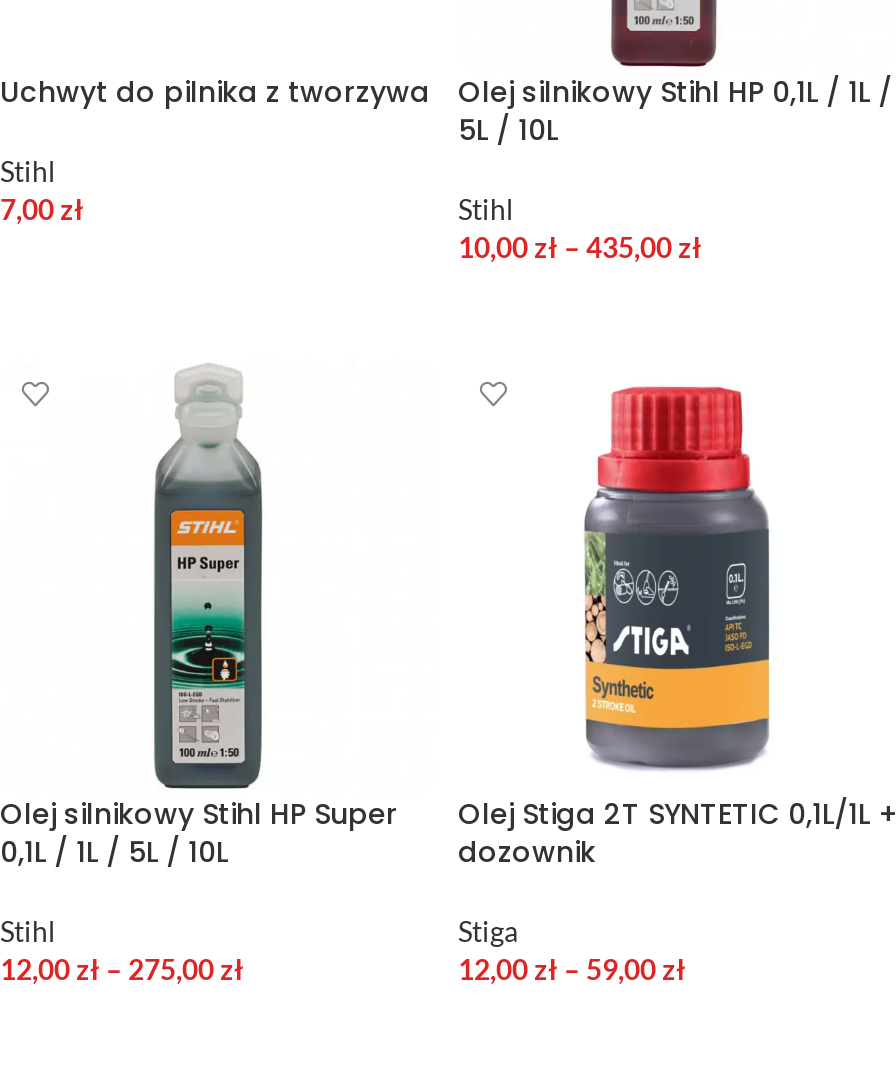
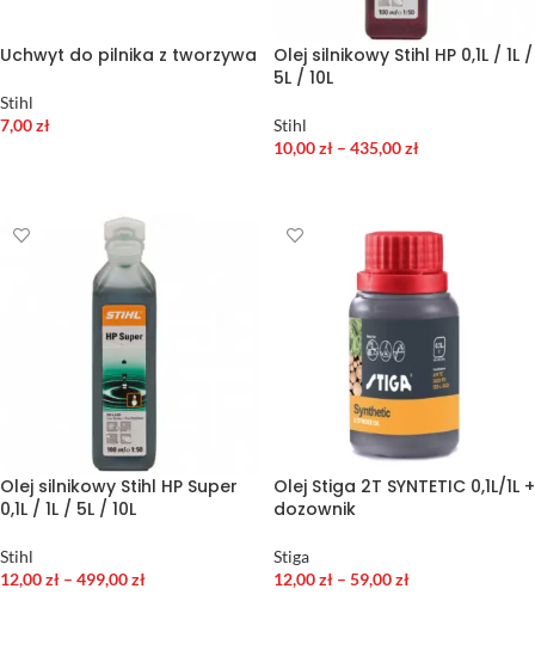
[0,952,244,986] 12,00 zł – 275,00 zł -> [0,569,146,589] 12,00 zł – 499,00 zł

